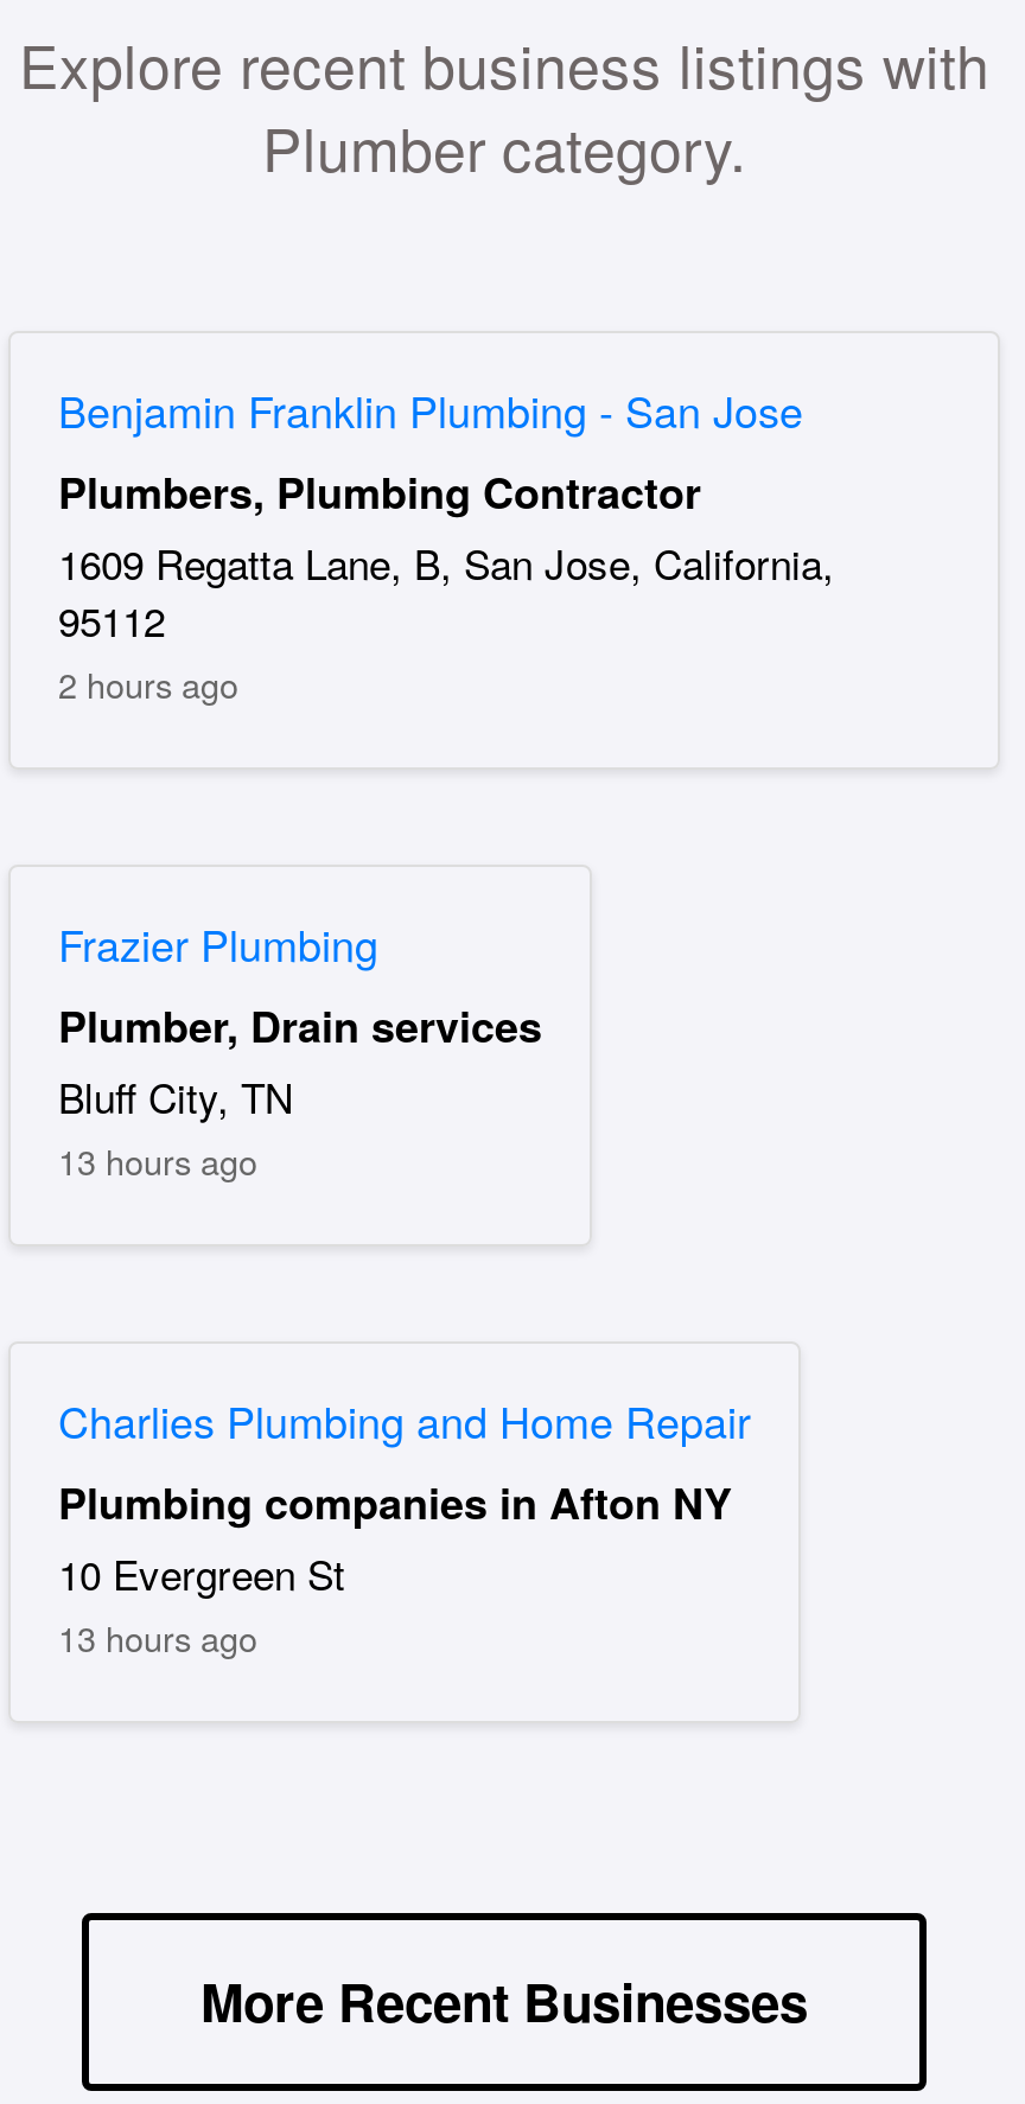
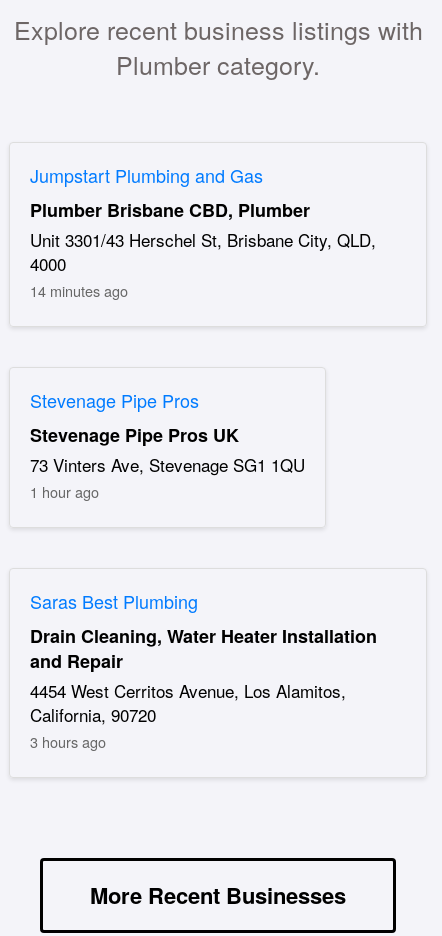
[58,377,834,707] Benjamin Franklin Plumbing - San Jose | Plumbers, Plumbing Contractor | 1609 Regatta Lane, B, San Jose, California, | 95112 | 2 hours ago -> [30,161,376,300] Jumpstart Plumbing and Gas | Plumber Brisbane CBD, Plumber | Unit 3301/43 Herschel St, Brisbane City, QLD, | 4000 | 14 minutes ago
[58,911,542,1184] Frazier Plumbing | Plumber, Drain services | Bluff City, TN | 13 hours ago -> [30,386,305,501] Stevenage Pipe Pros | Stevenage Pipe Pros UK | 73 Vinters Ave, Stevenage SG1 1QU | 1 hour ago
[58,1388,751,1660] Charlies Plumbing and Home Repair | Plumbing companies in Afton NY | 10 Evergreen St | 13 hours ago -> [30,587,377,751] Saras Best Plumbing | Drain Cleaning, Water Heater Installation | and Repair | 4454 West Cerritos Avenue, Los Alamitos, | California, 90720 | 3 hours ago

